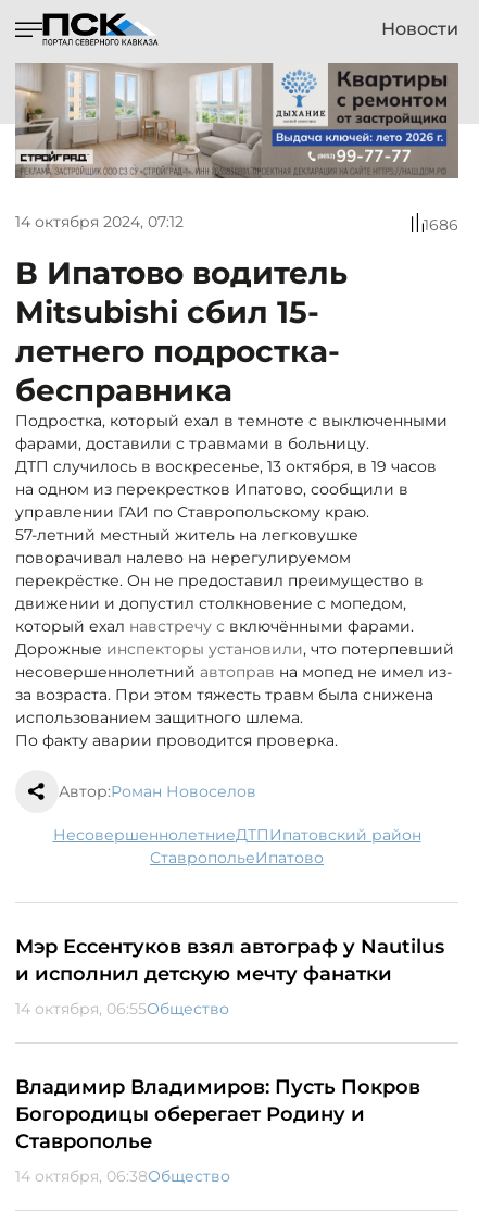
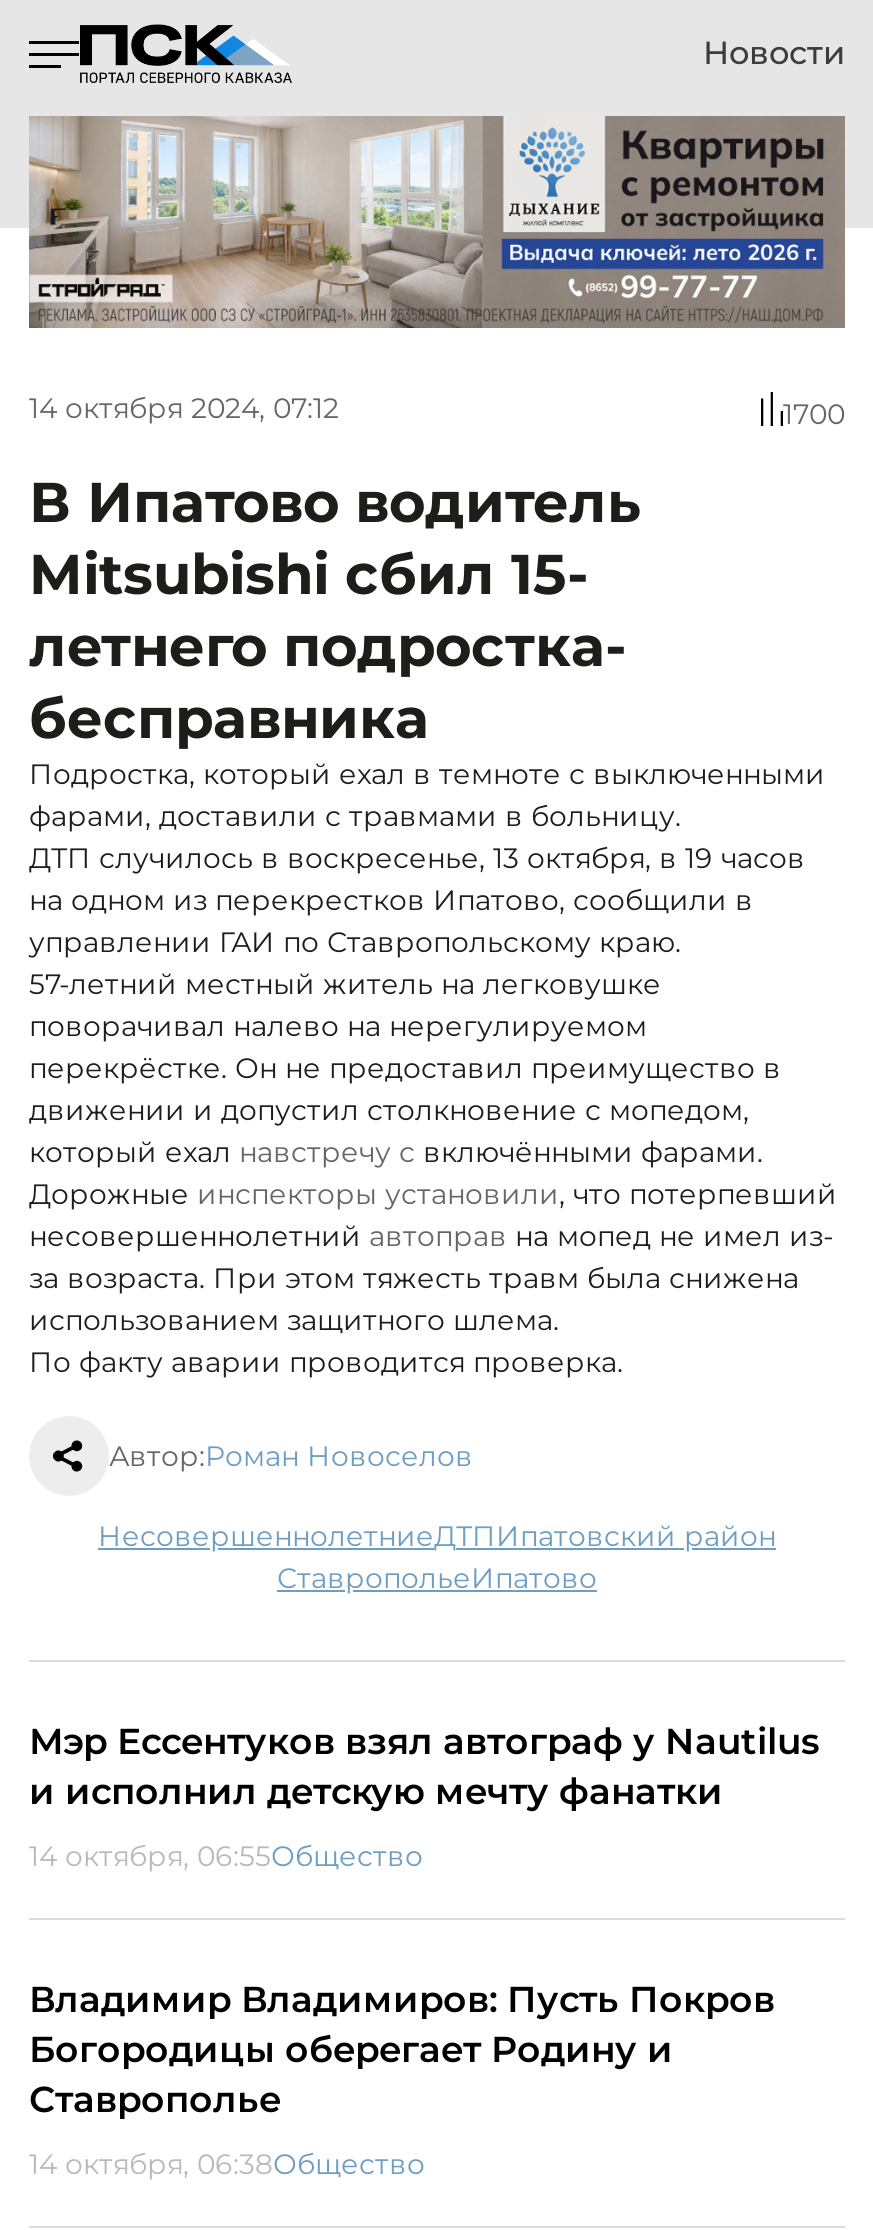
[424,215,458,234] 1686 -> [783,395,845,431] 1700

